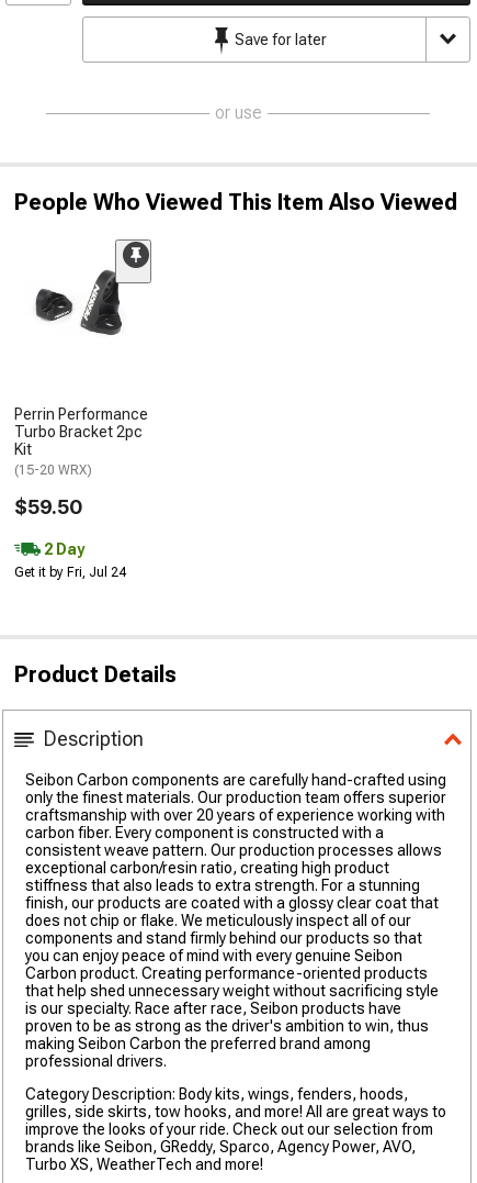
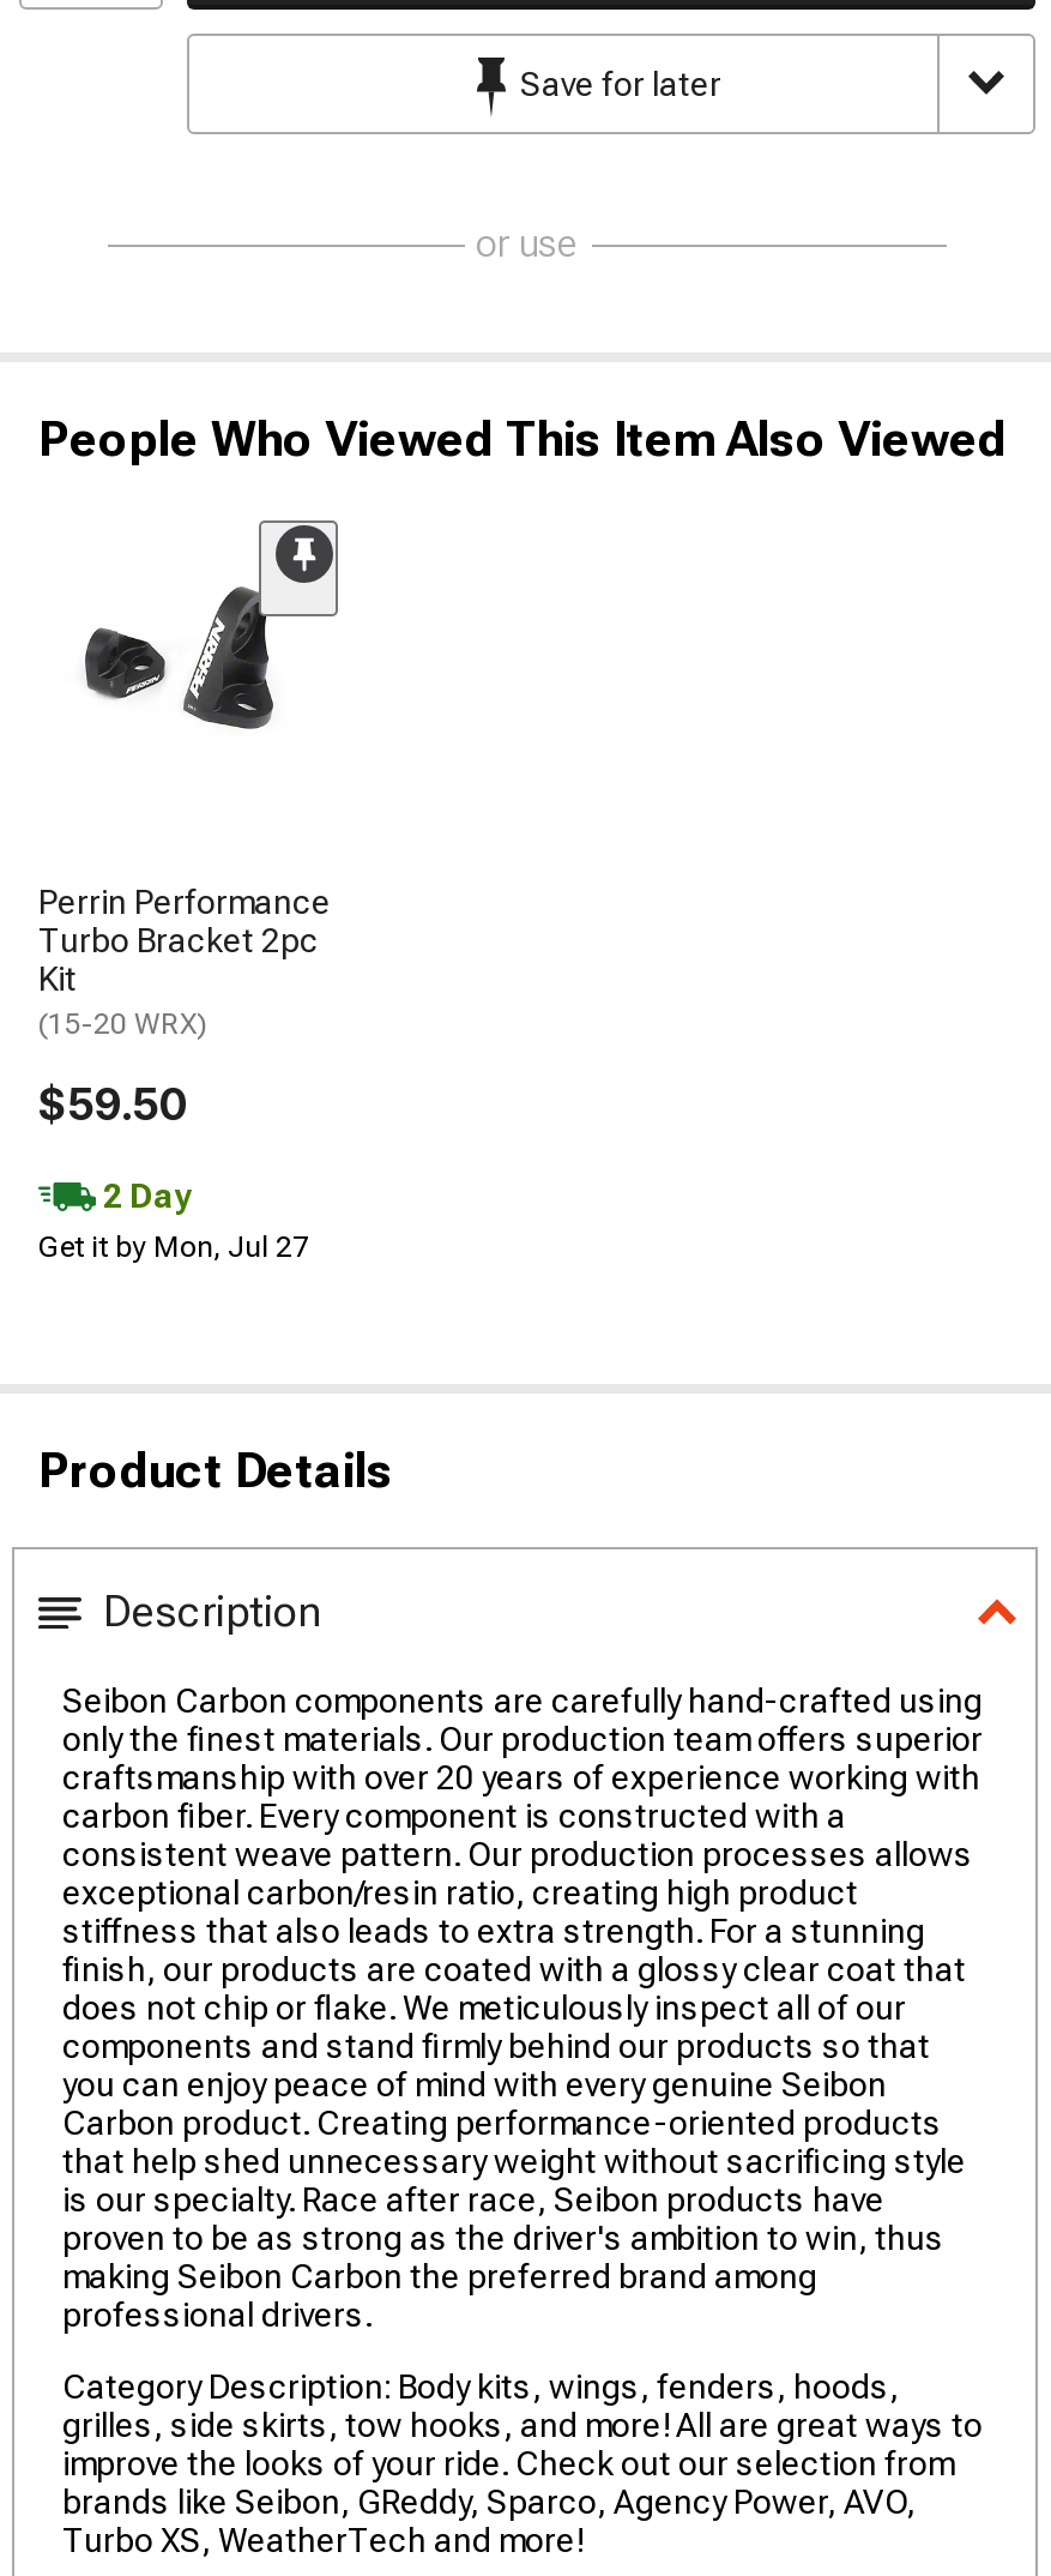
[14,564,126,580] Get it by Fri, Jul 24 -> [38,1230,309,1264] Get it by Mon, Jul 27

